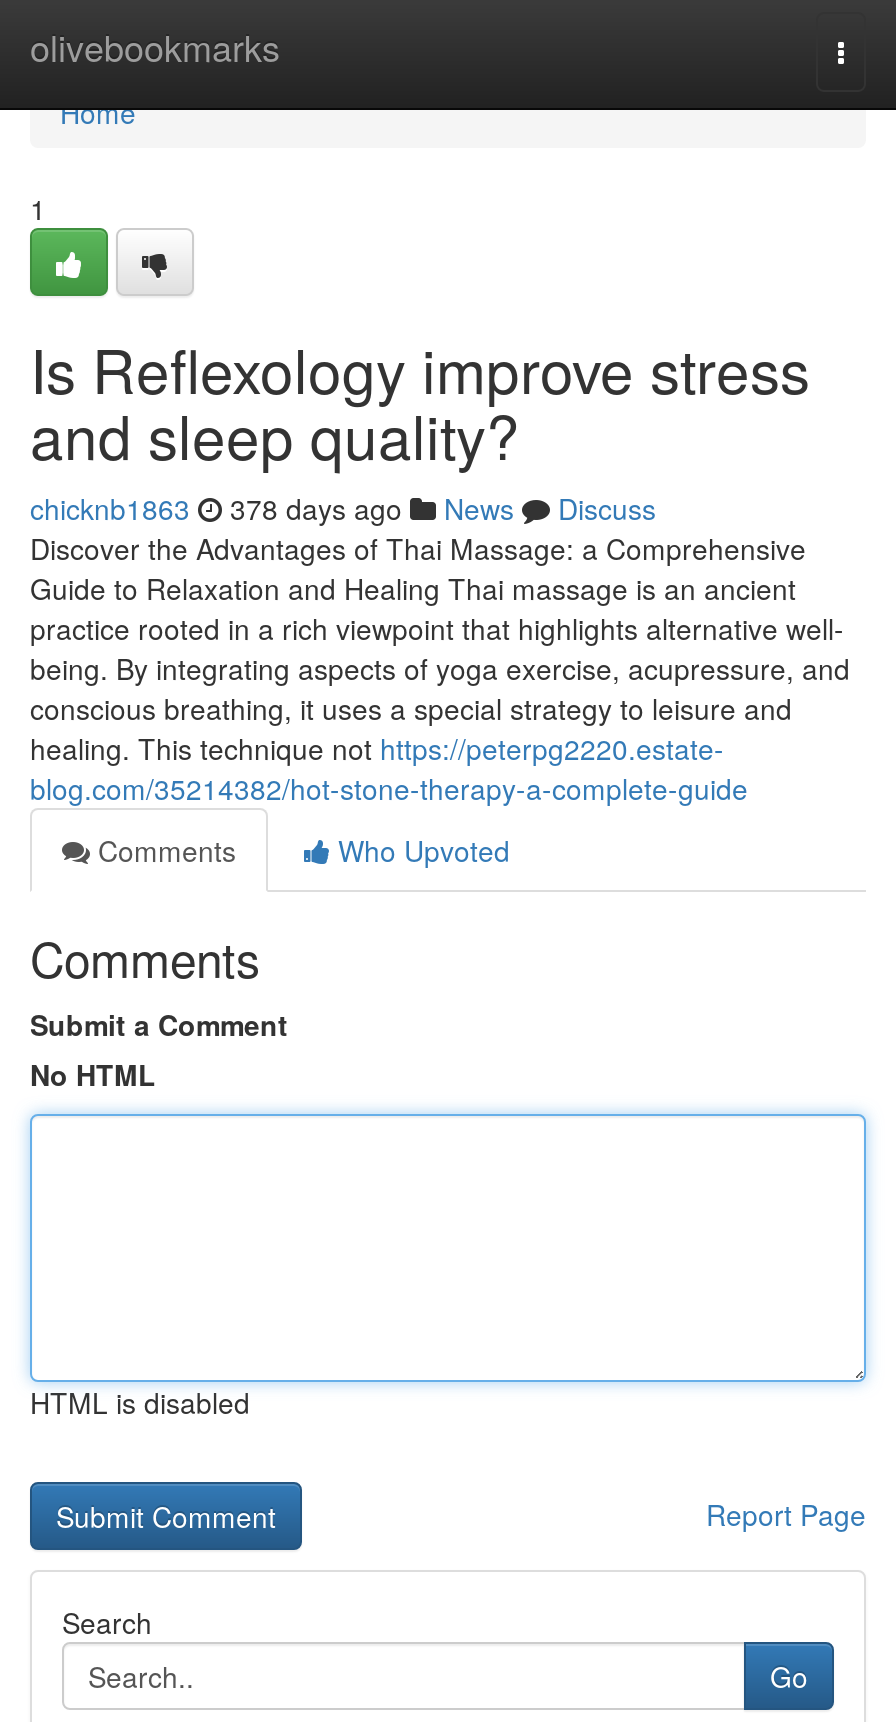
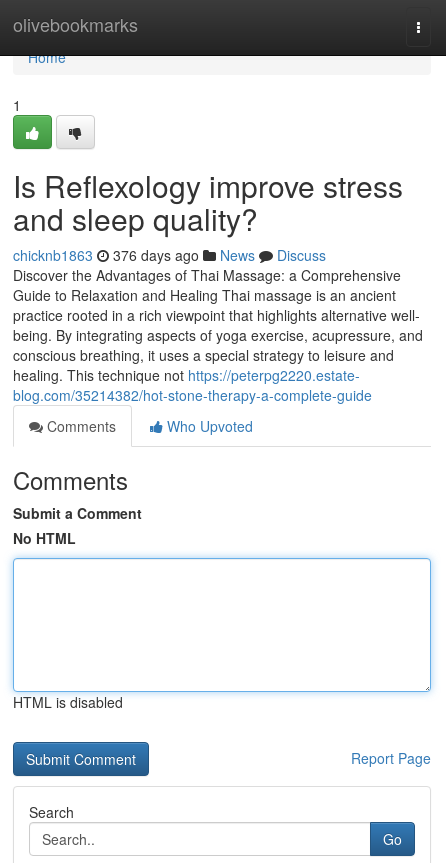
[30,488,656,528] chicknb1863 378 days ago News Discuss -> [13,245,326,265] chicknb1863 376 days ago News Discuss

